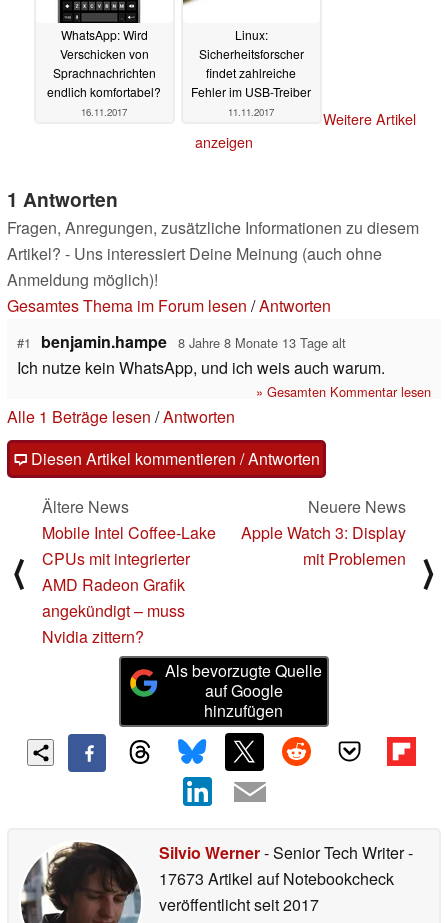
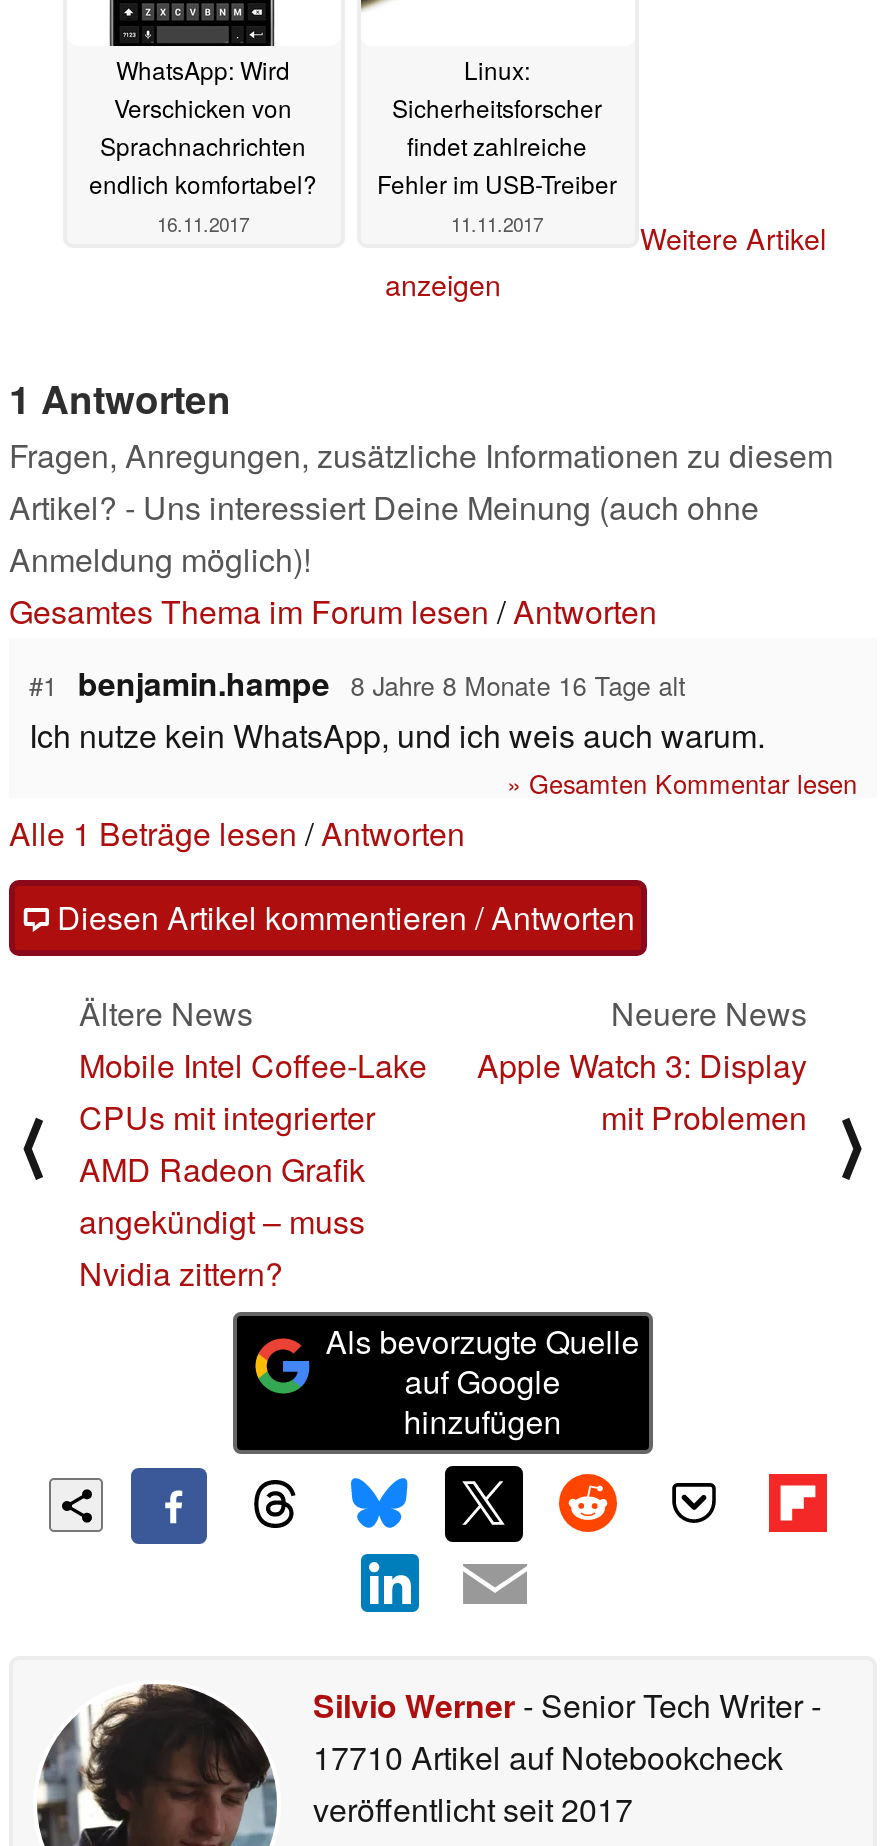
[17,330,346,353] #1 benjamin.hampe 8 Jahre 8 Monate 13 Tage alt -> [29,660,687,706] #1 benjamin.hampe 8 Jahre 8 Monate 16 Tage alt
[159,867,394,890] 17673 Artikel auf Notebookcheck -> [313,1734,783,1780] 17710 Artikel auf Notebookcheck

